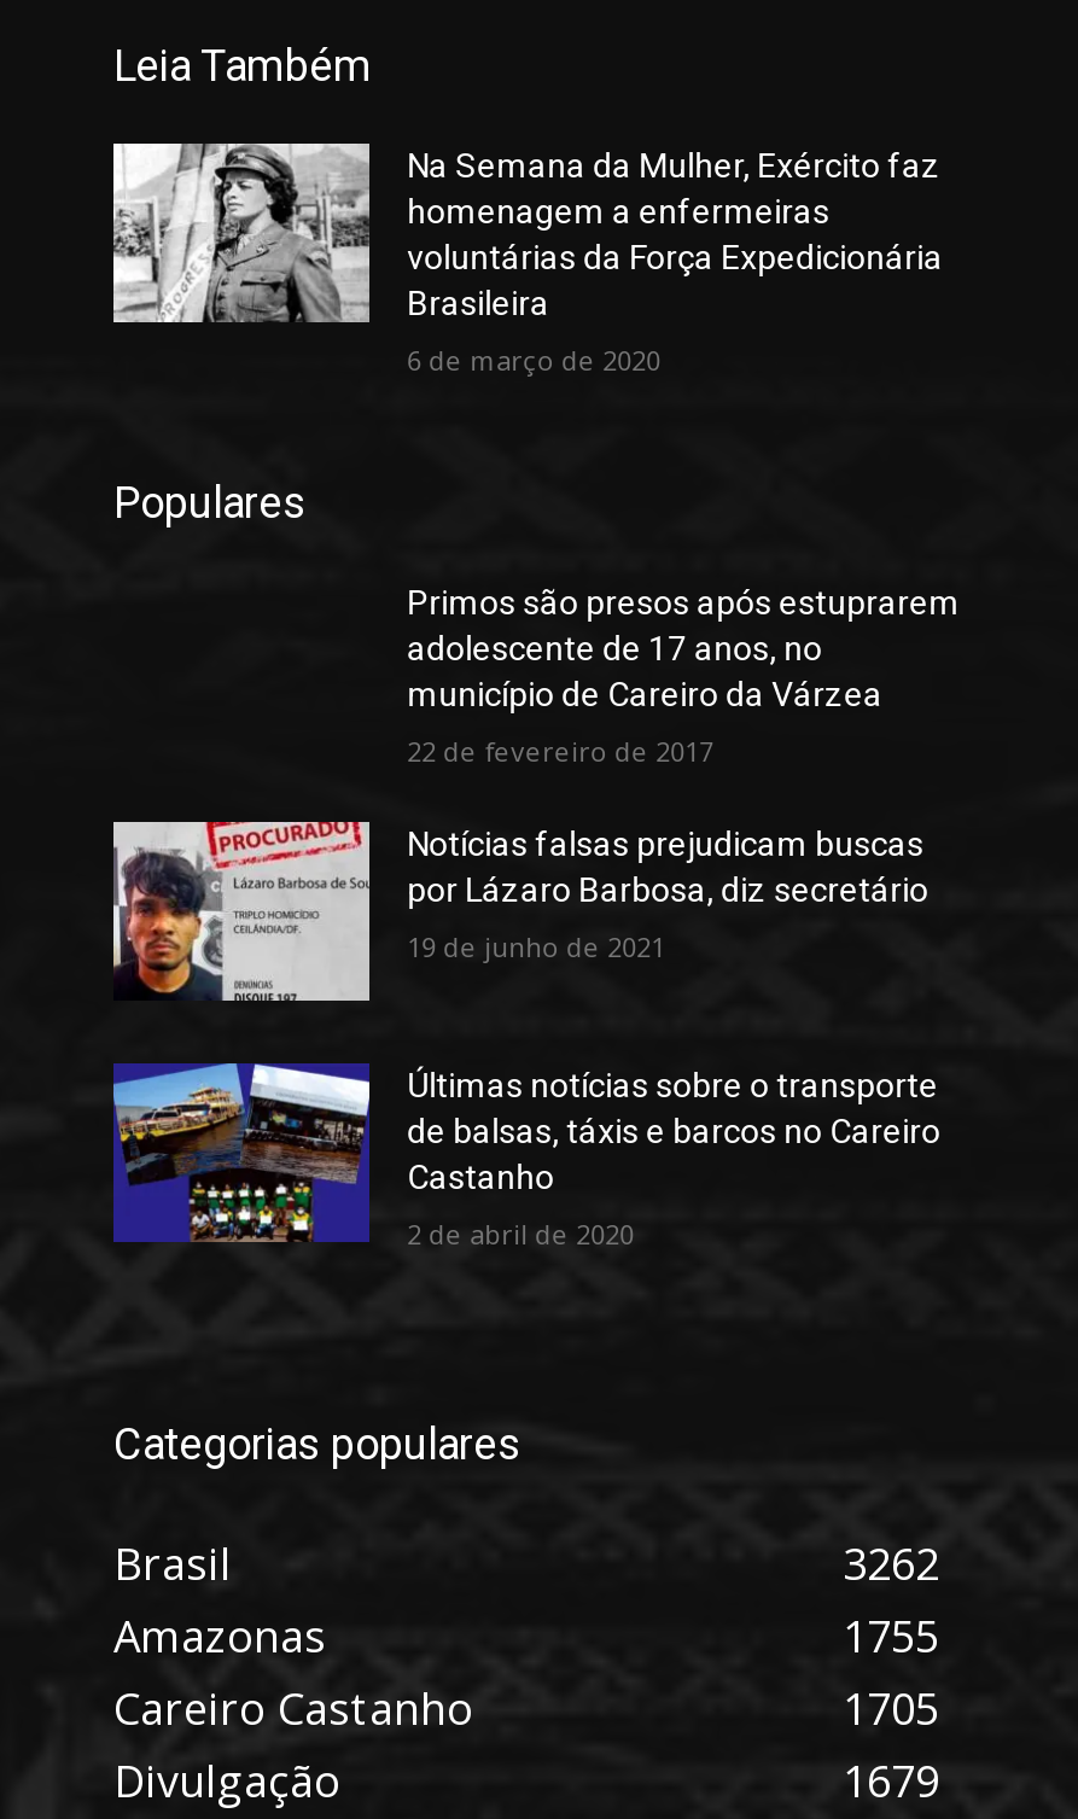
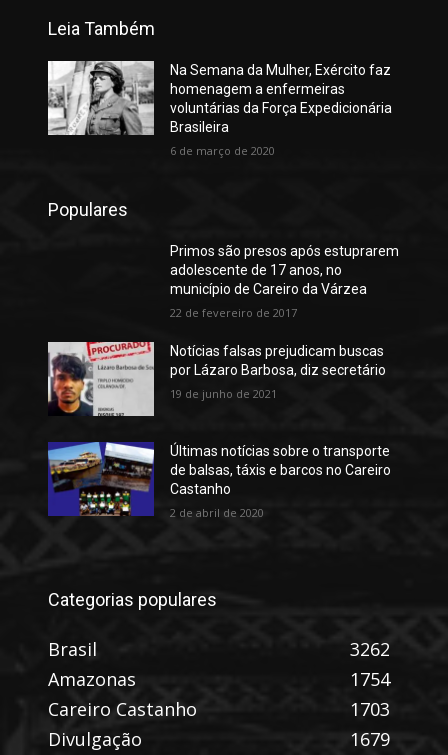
[843,1607,939,1664] 1755 -> [350,667,390,691] 1754
[843,1679,939,1737] 1705 -> [350,697,390,721] 1703

